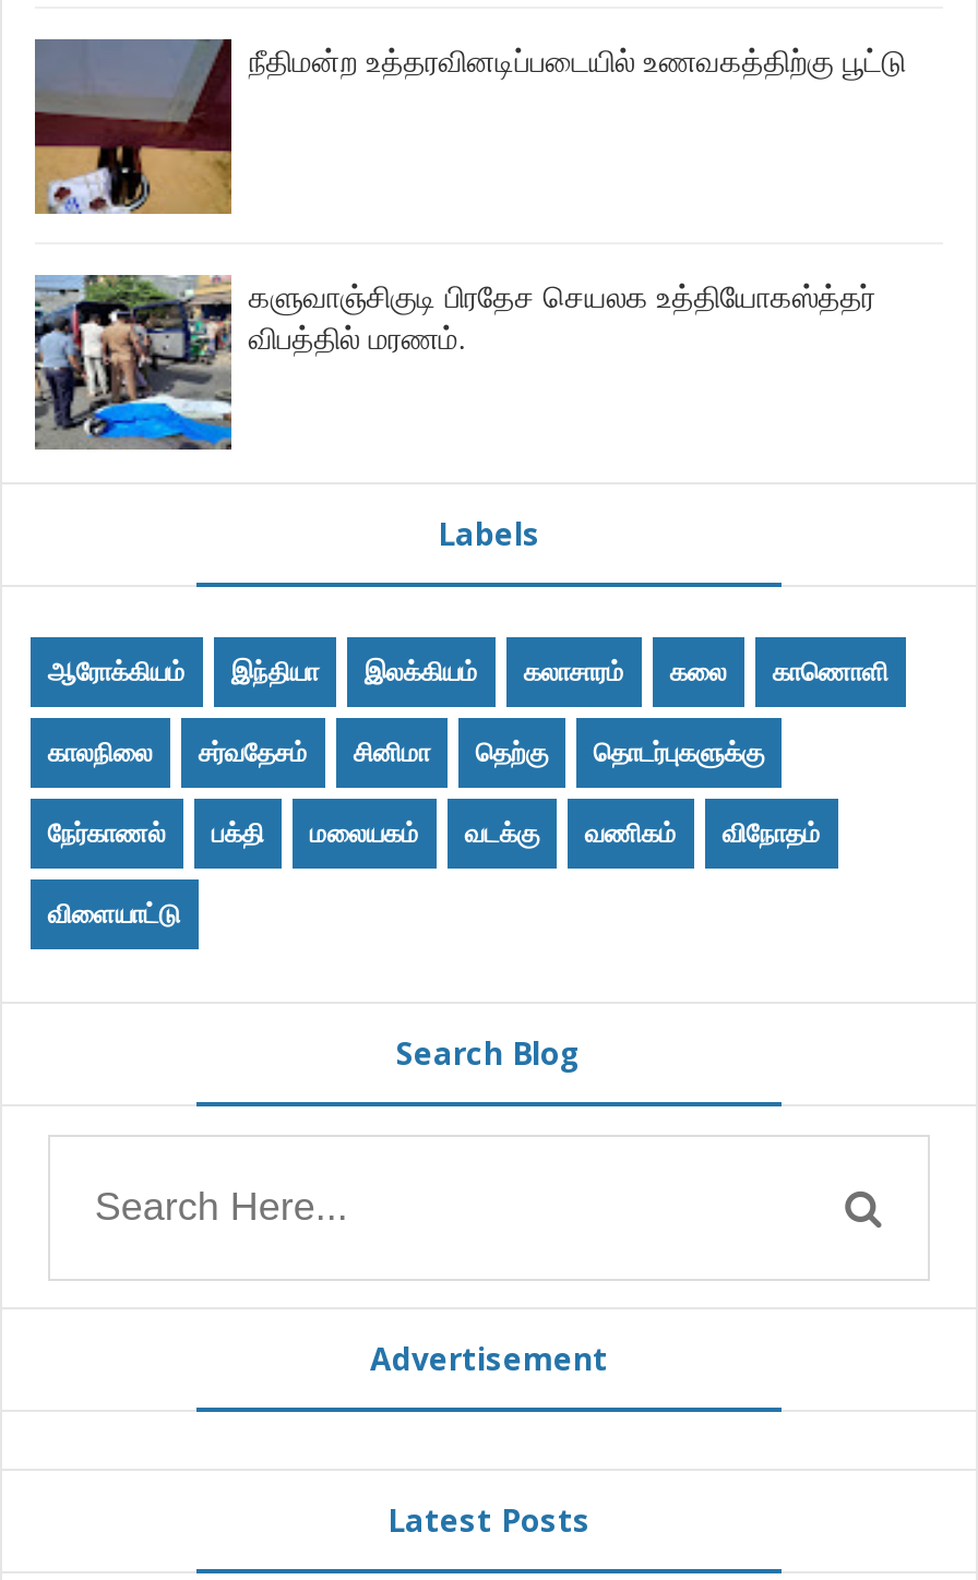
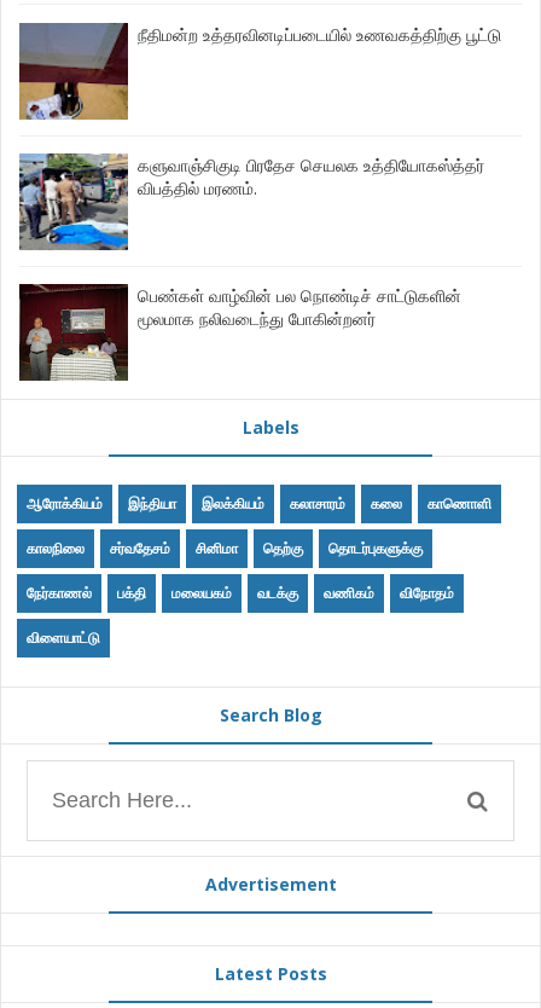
none -> [18,283,461,381] [image] | பெண்கள் வாழ்வின் பல நொண்டிச் சாட்டுகளின் | மூலமாக நலிவடைந்து போகின்றனர்

